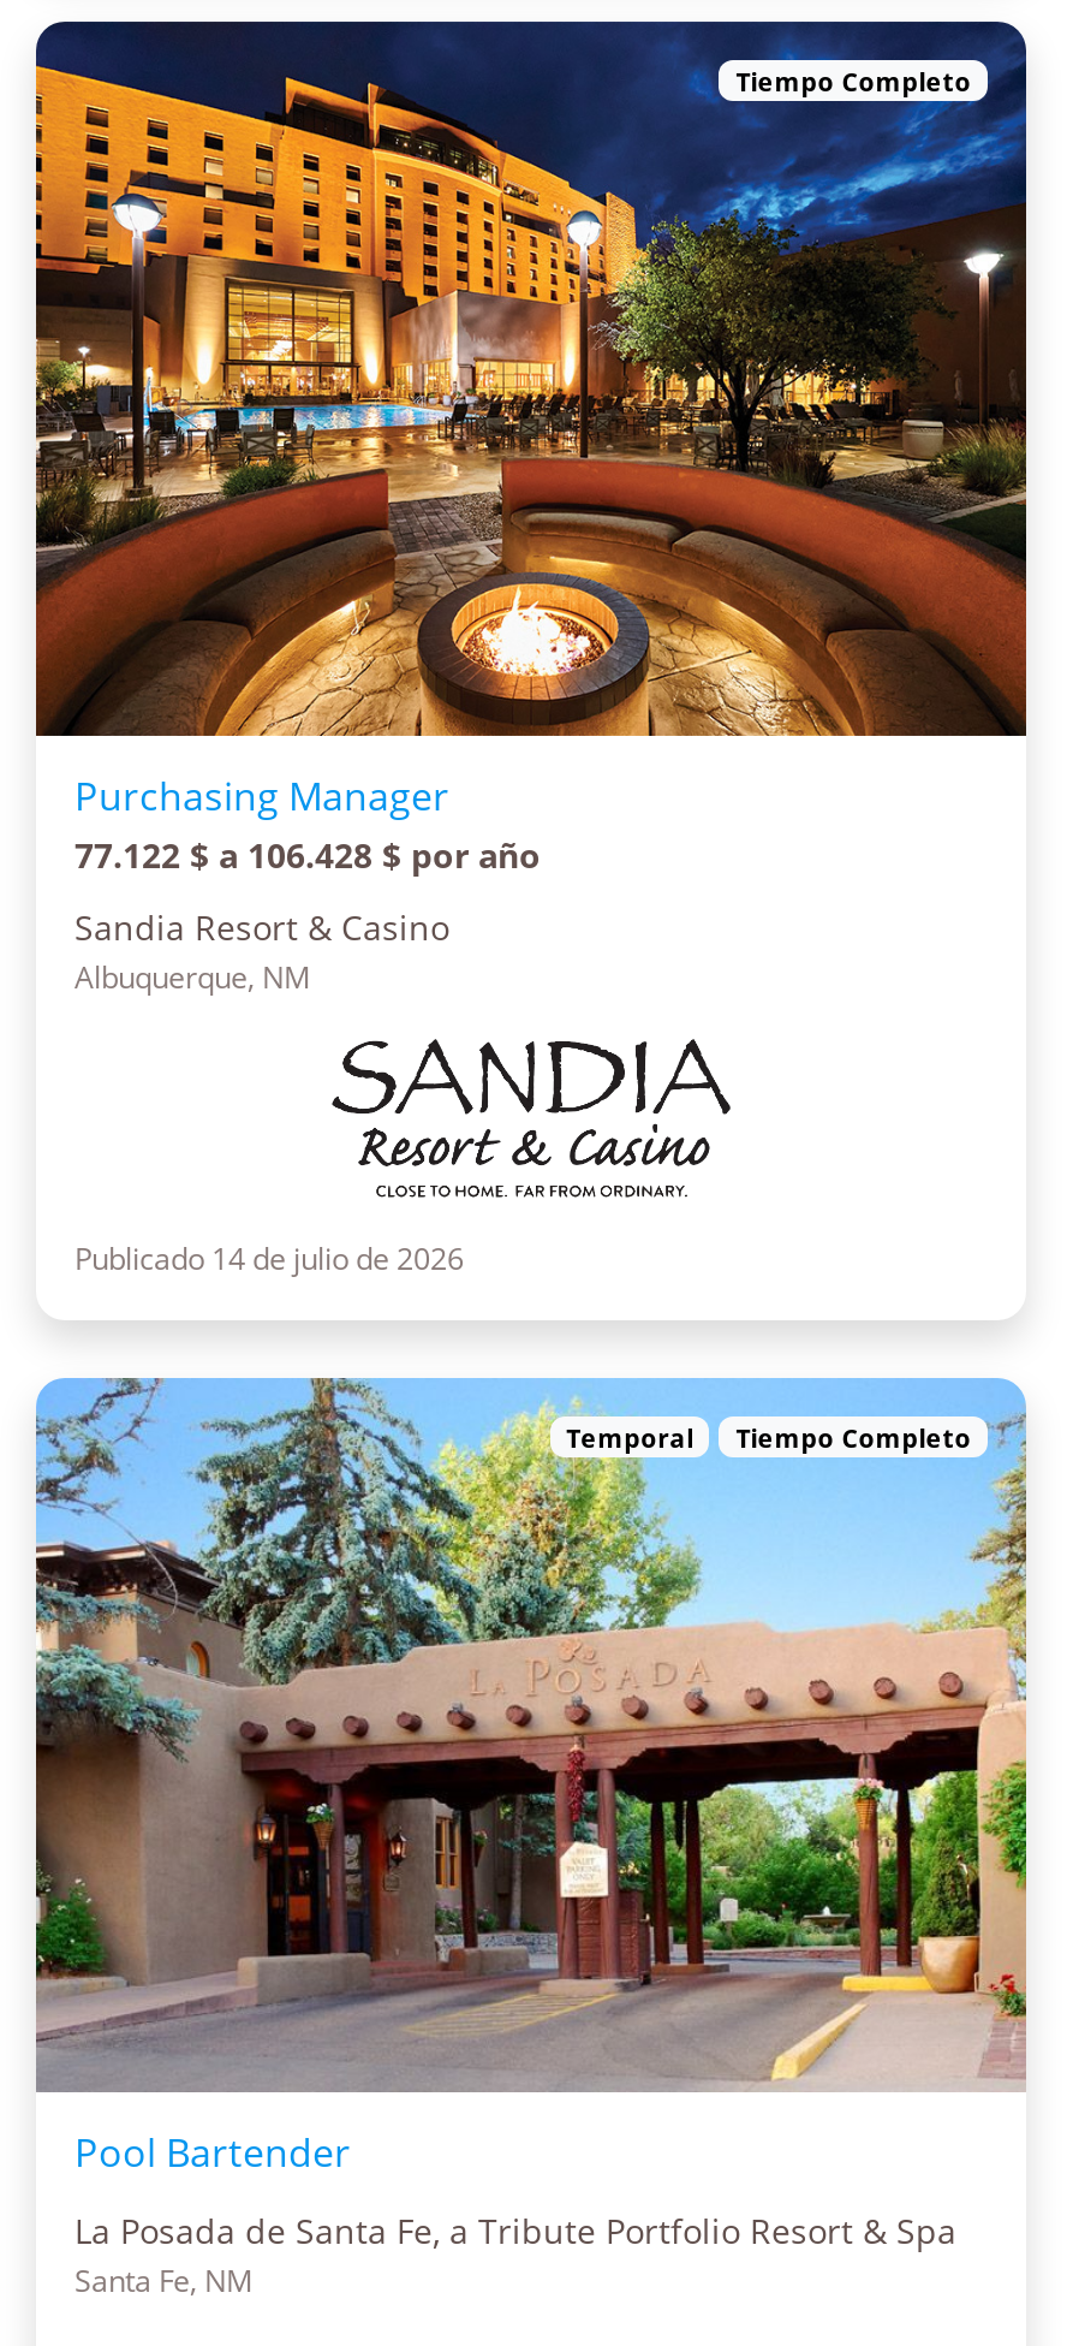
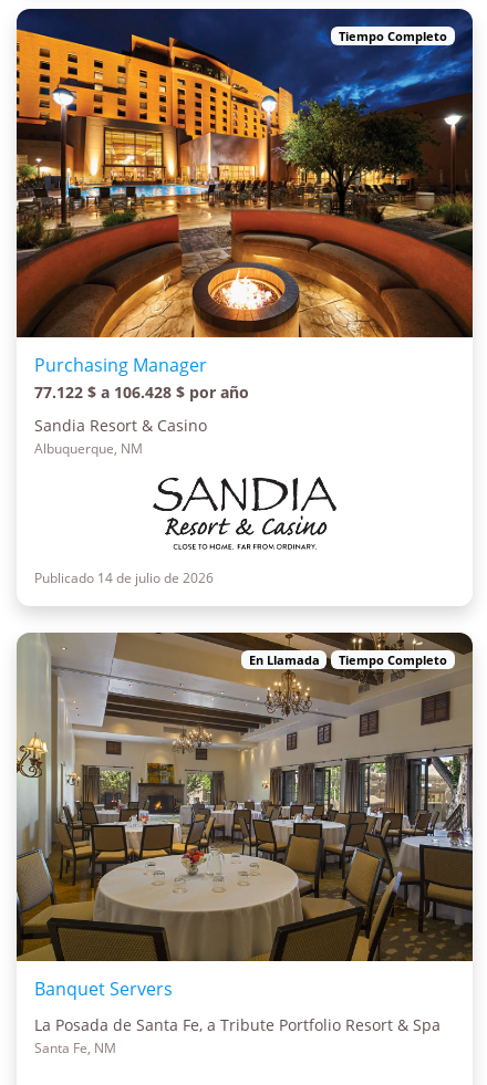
[34,1376,1029,2092] [image] | Temporal -> [15,632,474,962] [image] | En Llamada
[74,2126,351,2179] Pool Bartender -> [34,977,173,1001] Banquet Servers

